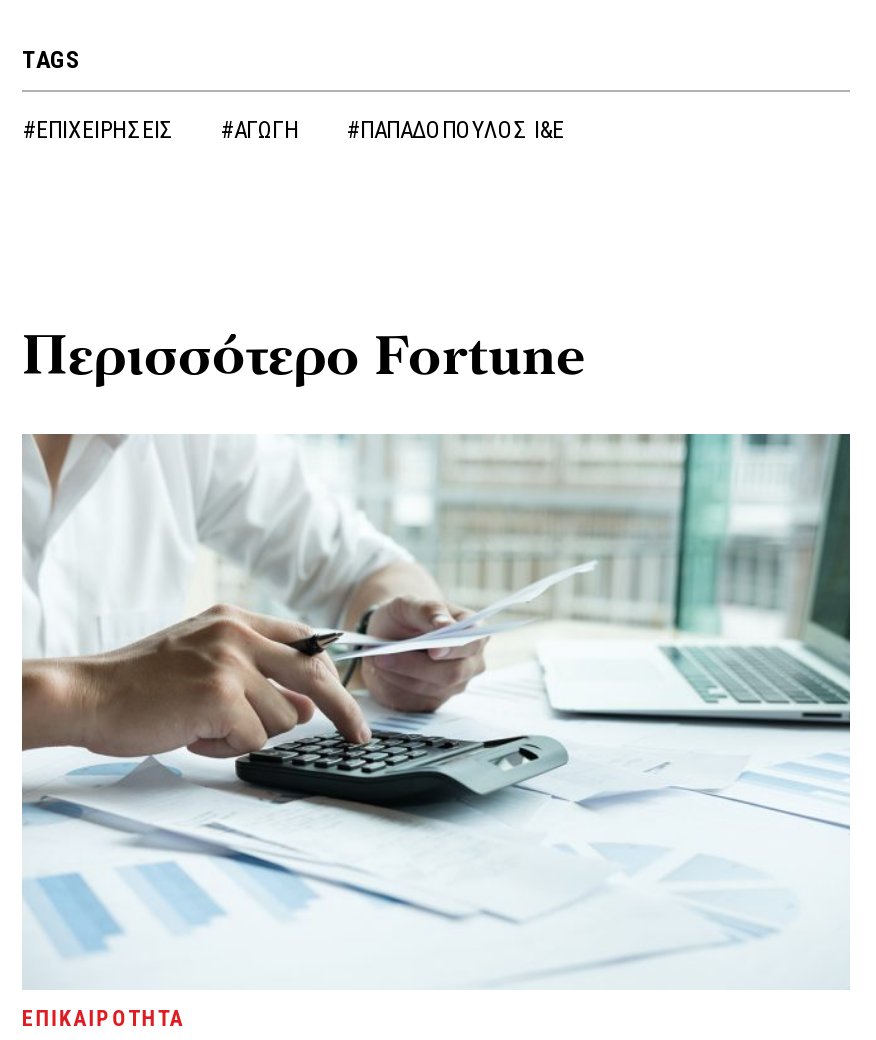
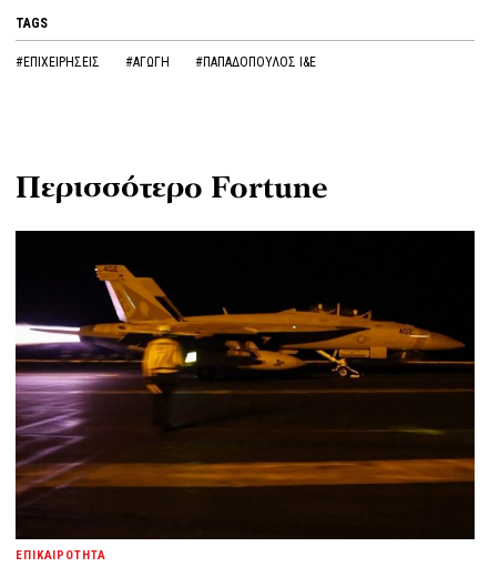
[20,432,852,990] [image] -> [14,230,476,540] [image]

